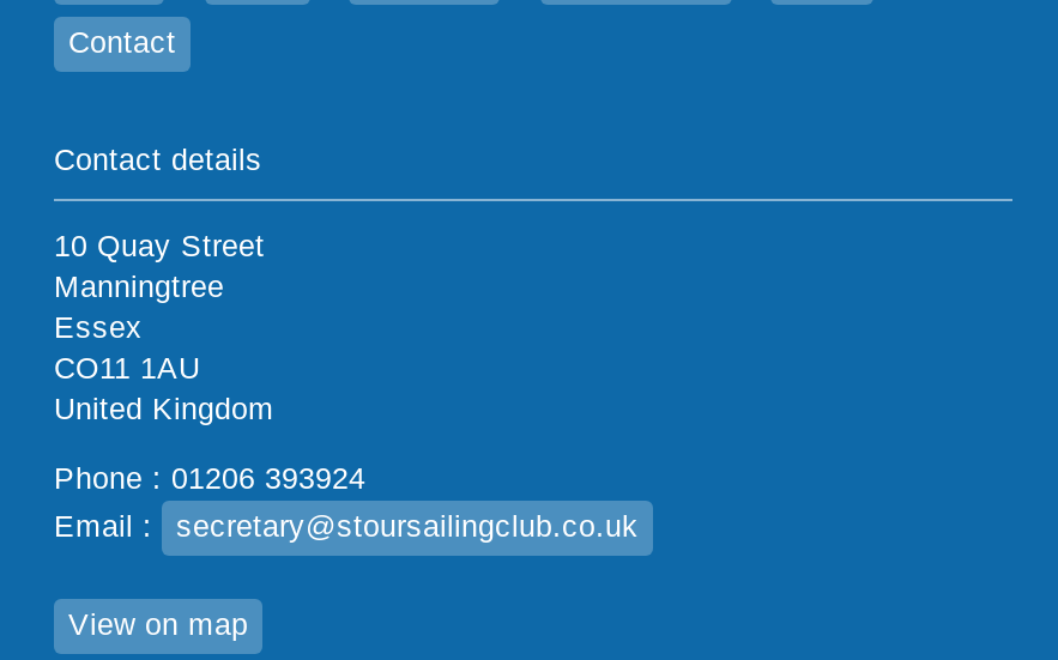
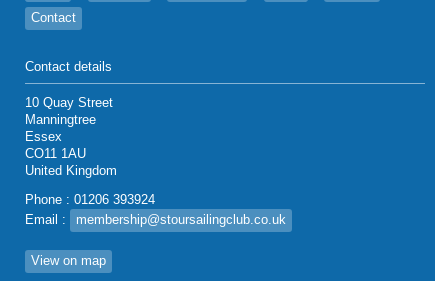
[54,511,639,545] Email : secretary@stoursailingclub.co.uk -> [25,213,286,227] Email : membership@stoursailingclub.co.uk

